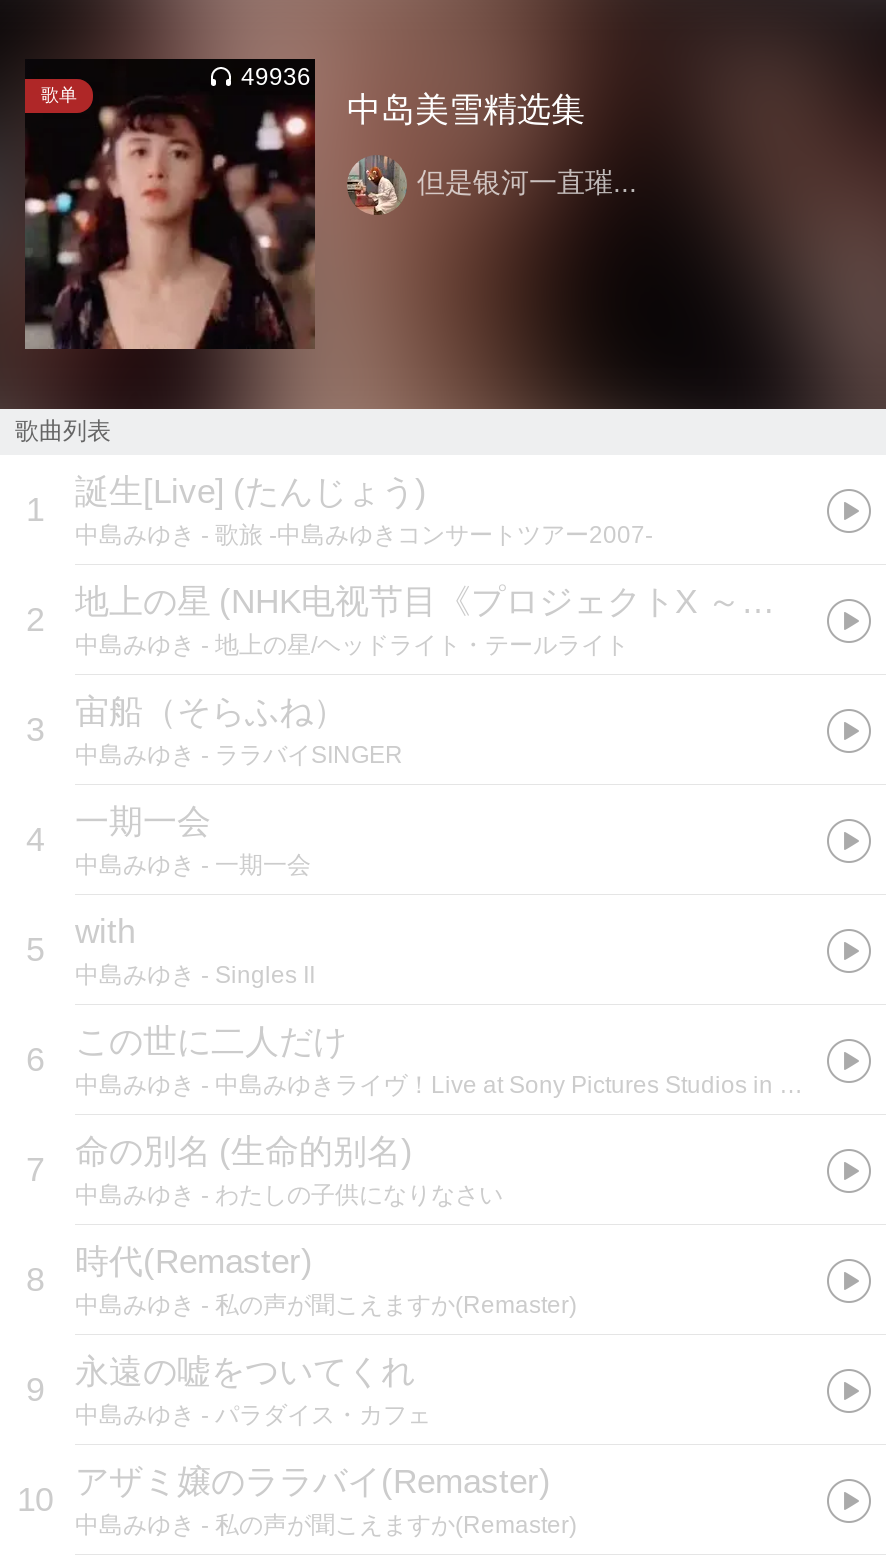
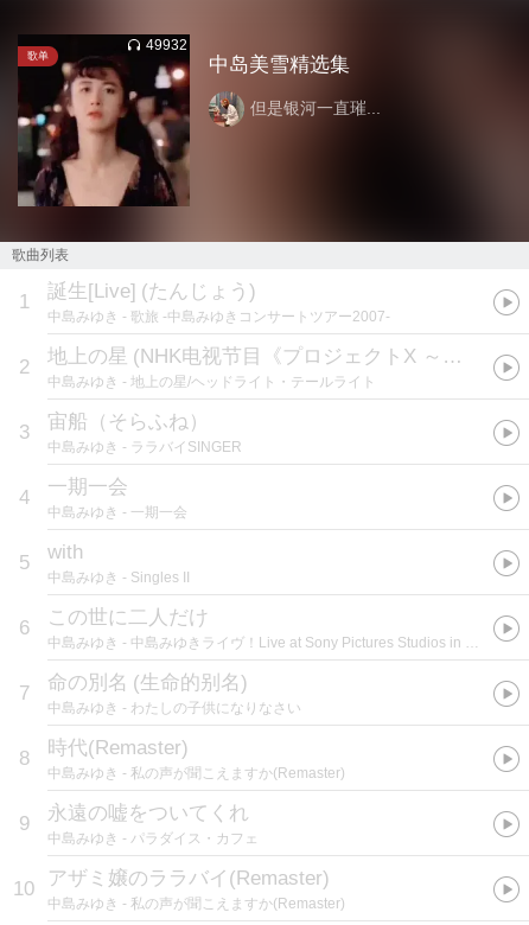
[241,63,311,91] 49936 -> [146,37,187,53] 49932

